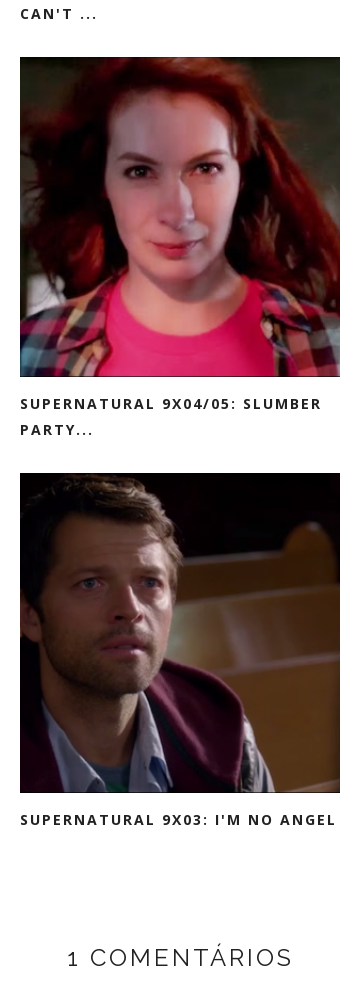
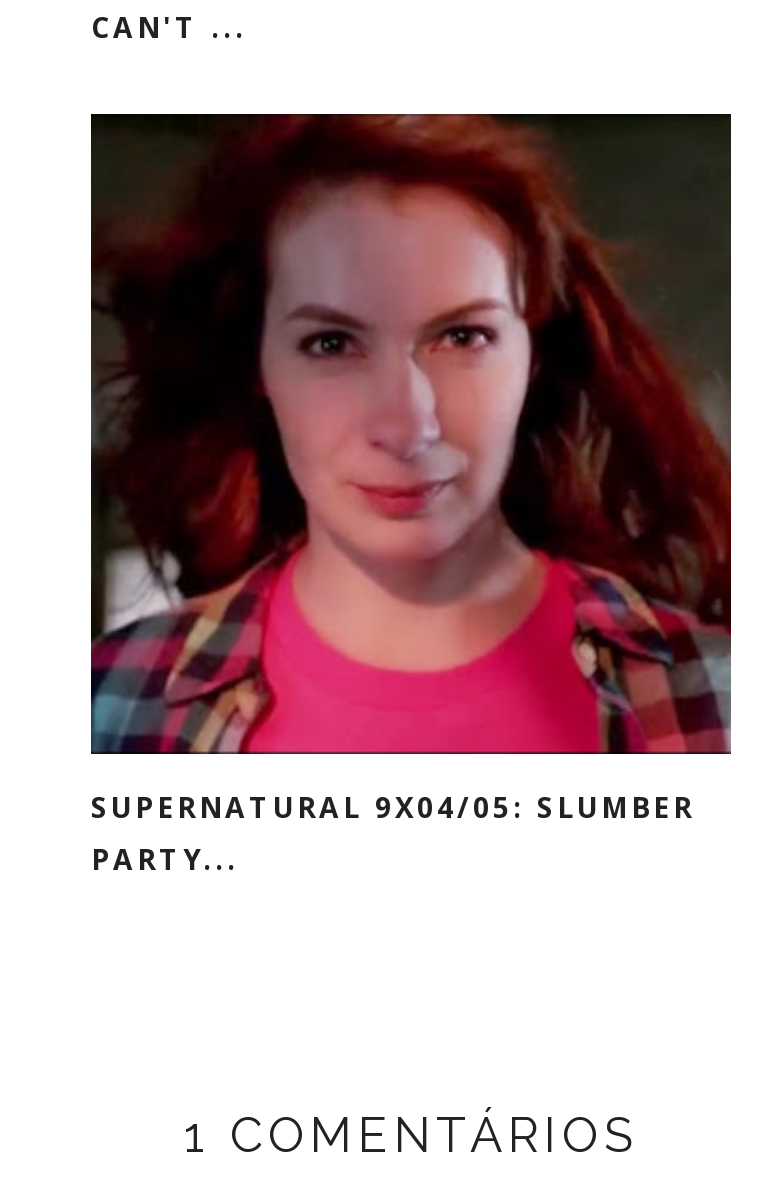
[19,472,341,829] [image] | SUPERNATURAL 9X03: I'M NO ANGEL -> none

